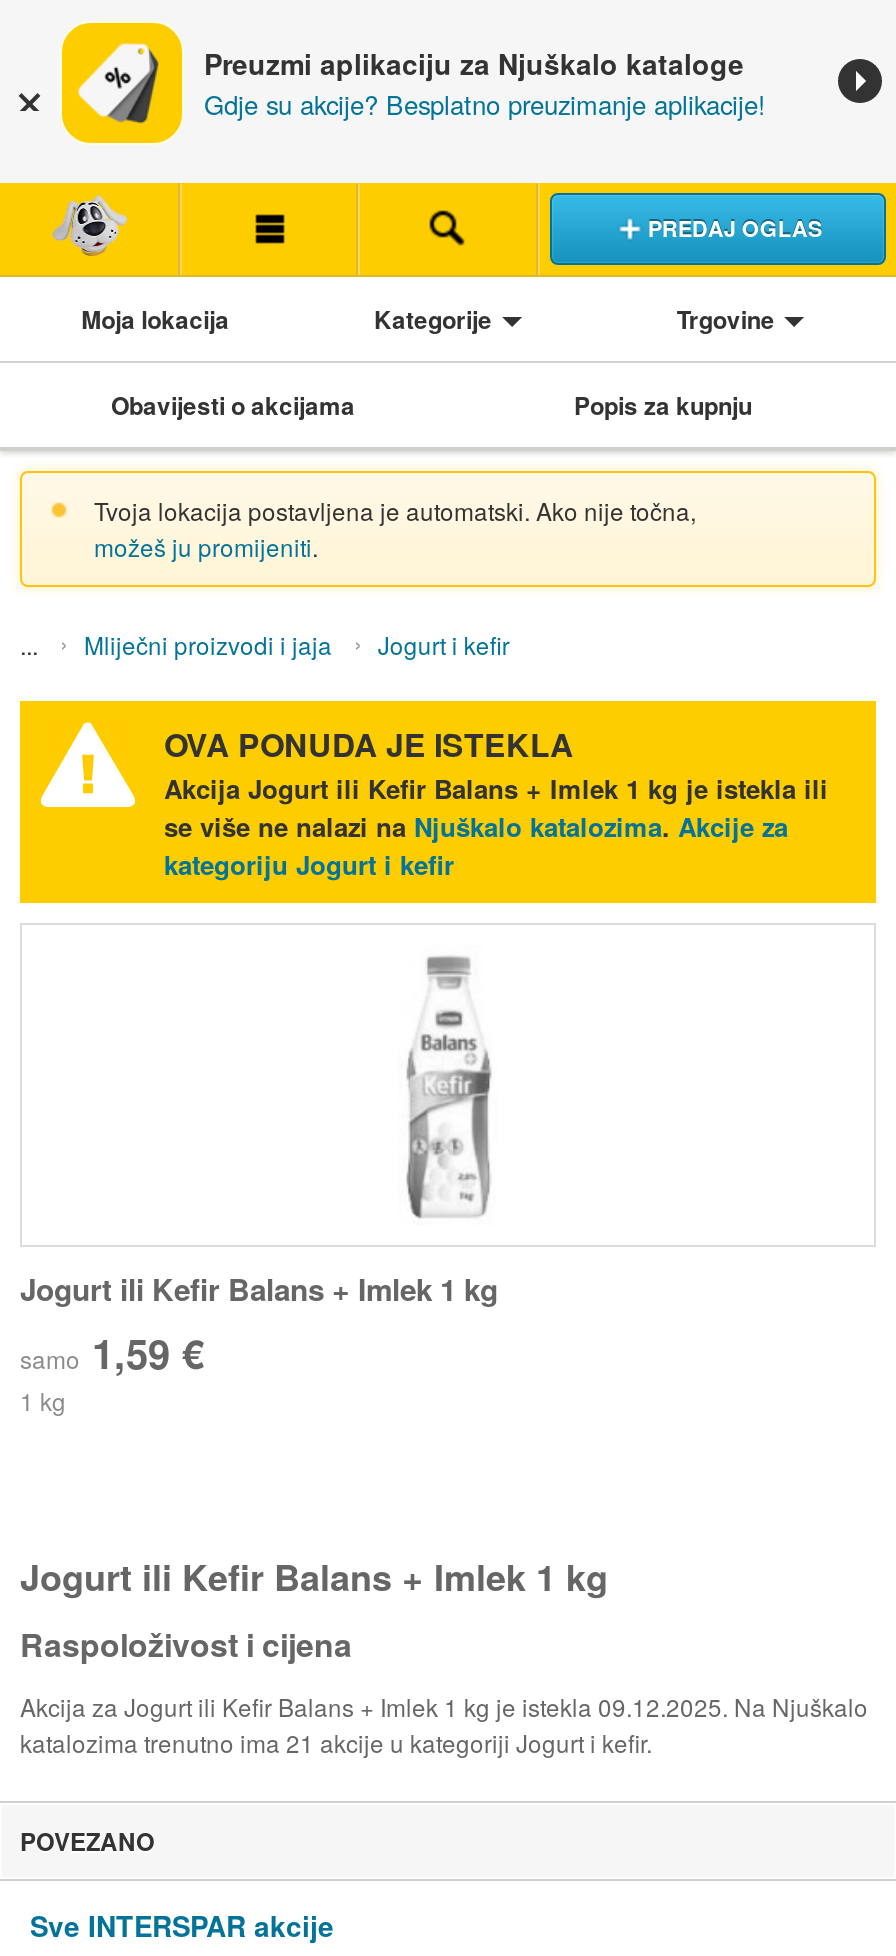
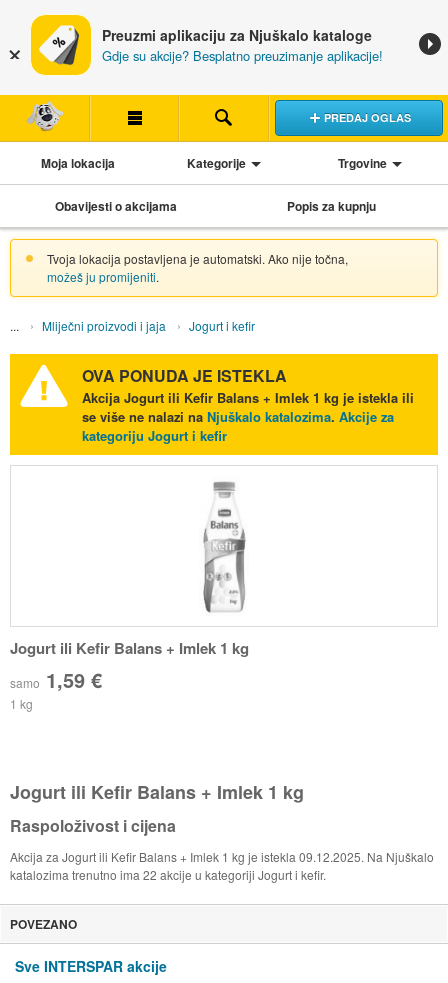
[20,1726,652,1760] katalozima trenutno ima 21 akcije u kategoriji Jogurt i kefir. -> [10,866,326,883] katalozima trenutno ima 22 akcije u kategoriji Jogurt i kefir.

